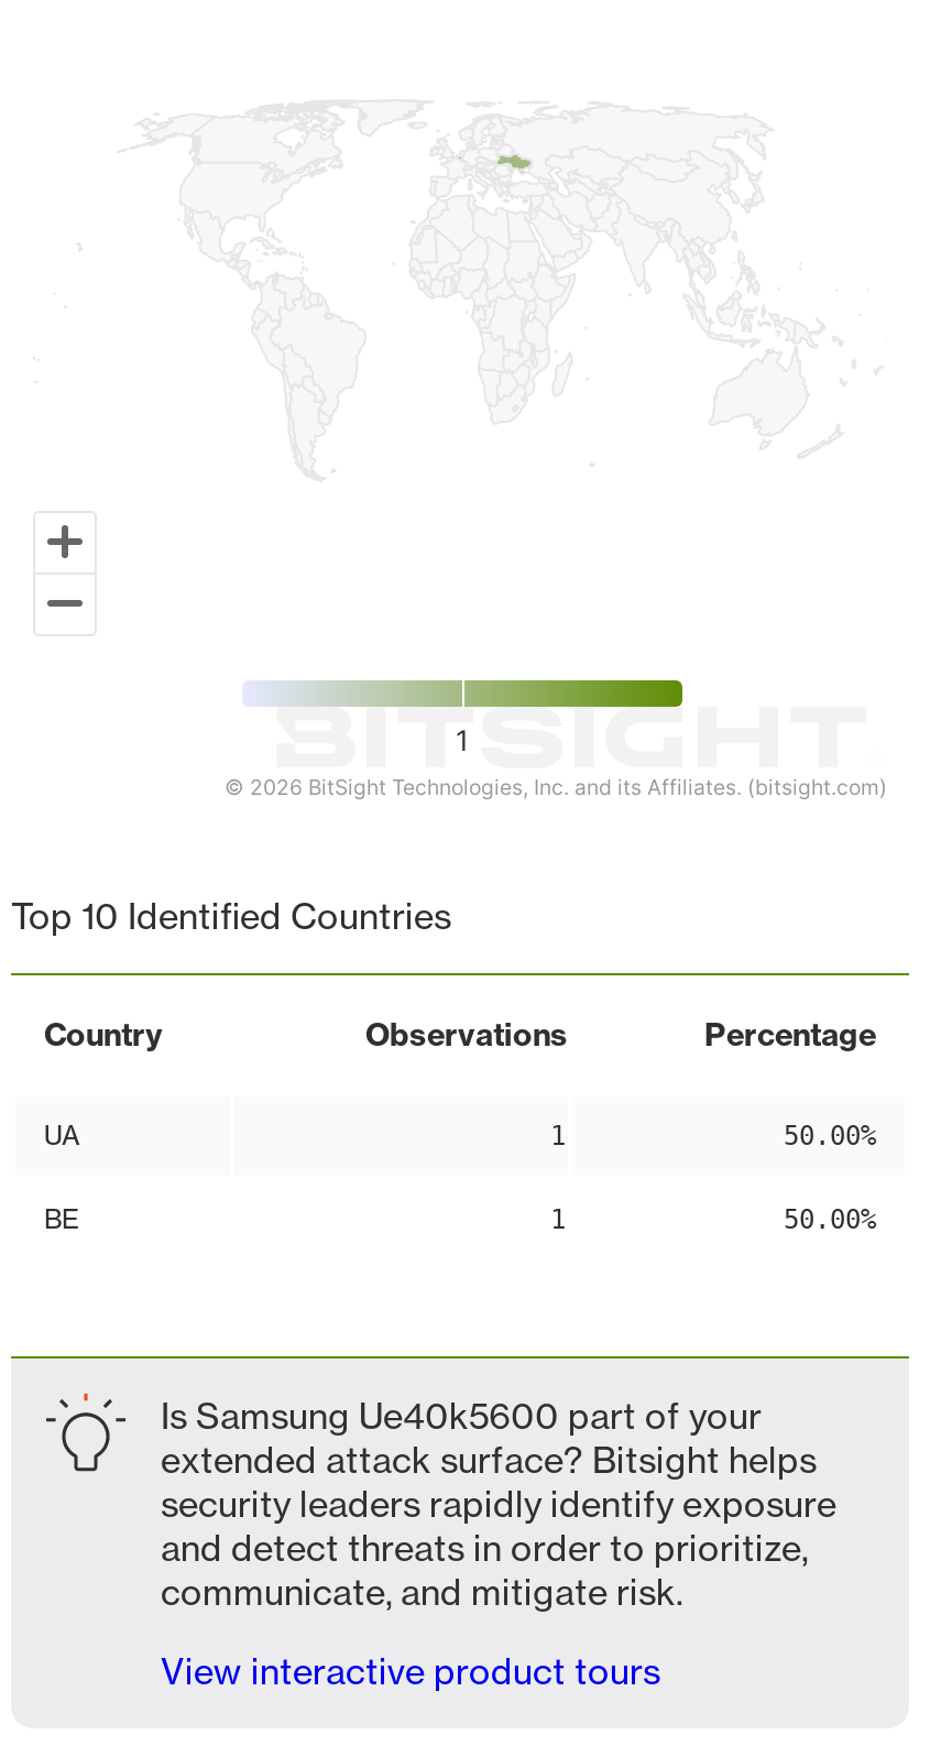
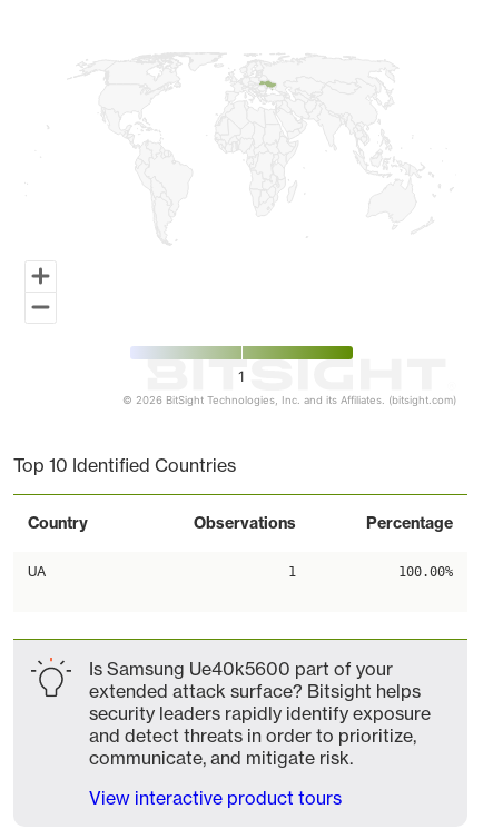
[44,1120,876,1235] 50.00% | BE | 1 | 50.00% -> [398,564,453,580] 100.00%

